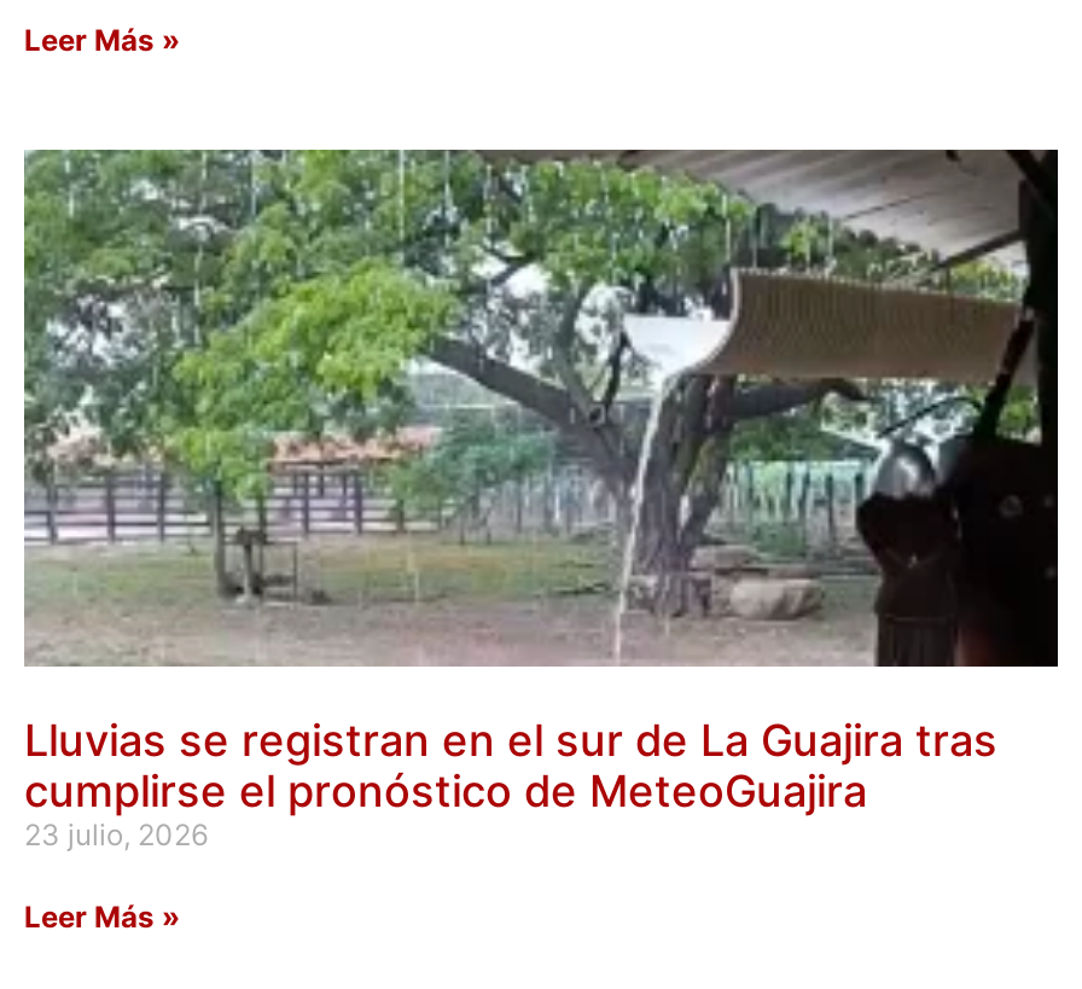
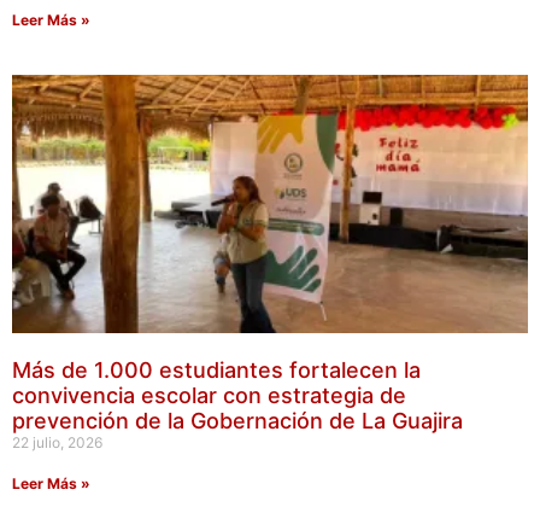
[24,147,1060,851] [image] | Lluvias se registran en el sur de La Guajira tras | cumplirse el pronóstico de MeteoGuajira | 23 julio, 2026 -> [11,74,529,452] [image] | Más de 1.000 estudiantes fortalecen la | convivencia escolar con estrategia de | prevención de la Gobernación de La Guajira | 22 julio, 2026

